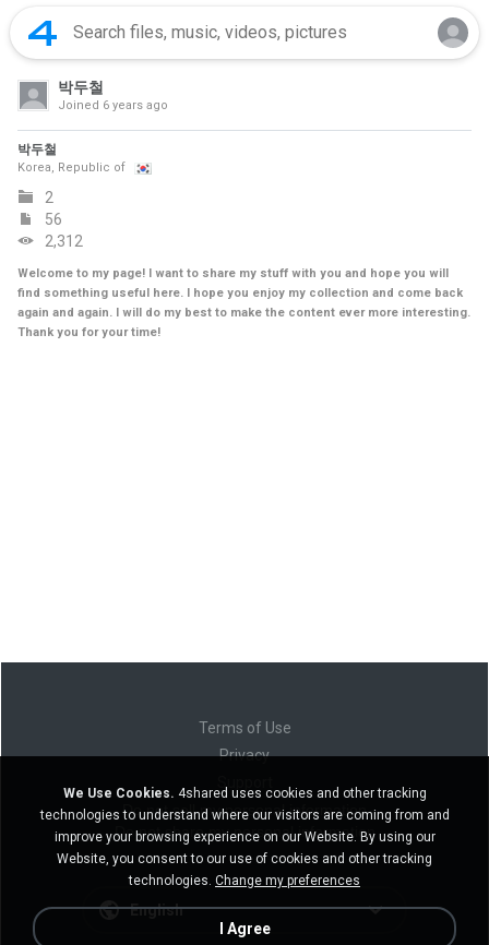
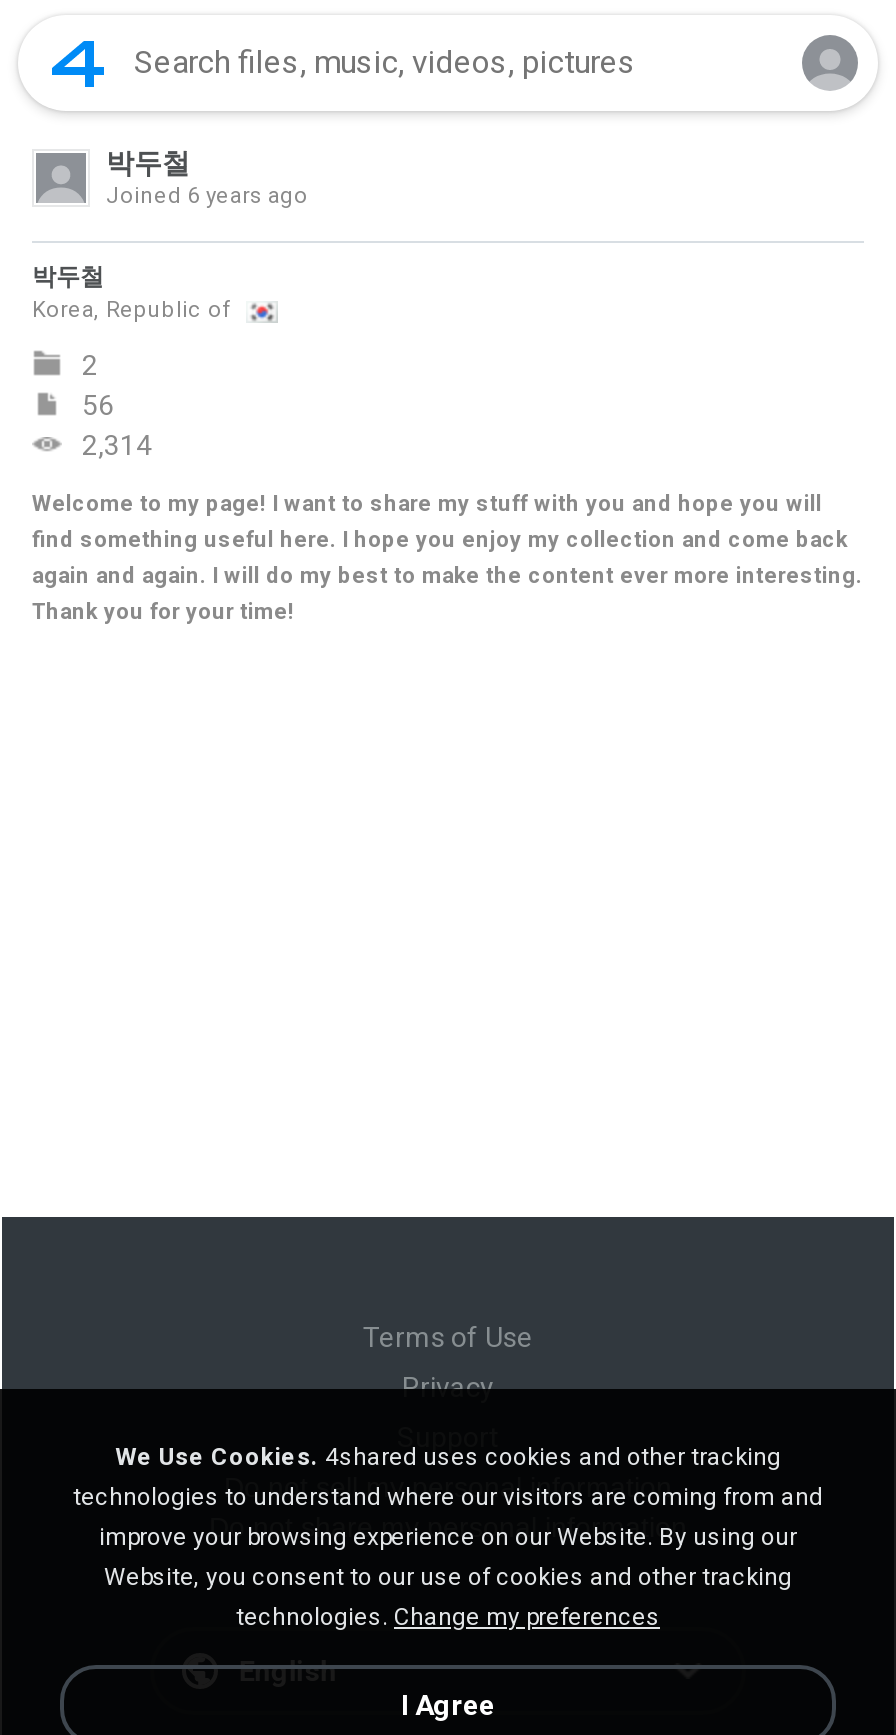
[45,232,83,250] 2,312 -> [82,429,152,461] 2,314

